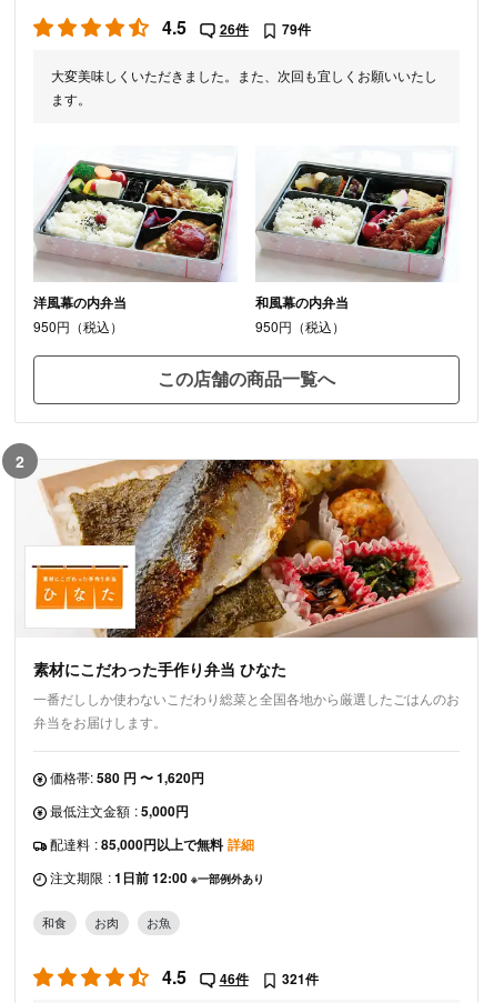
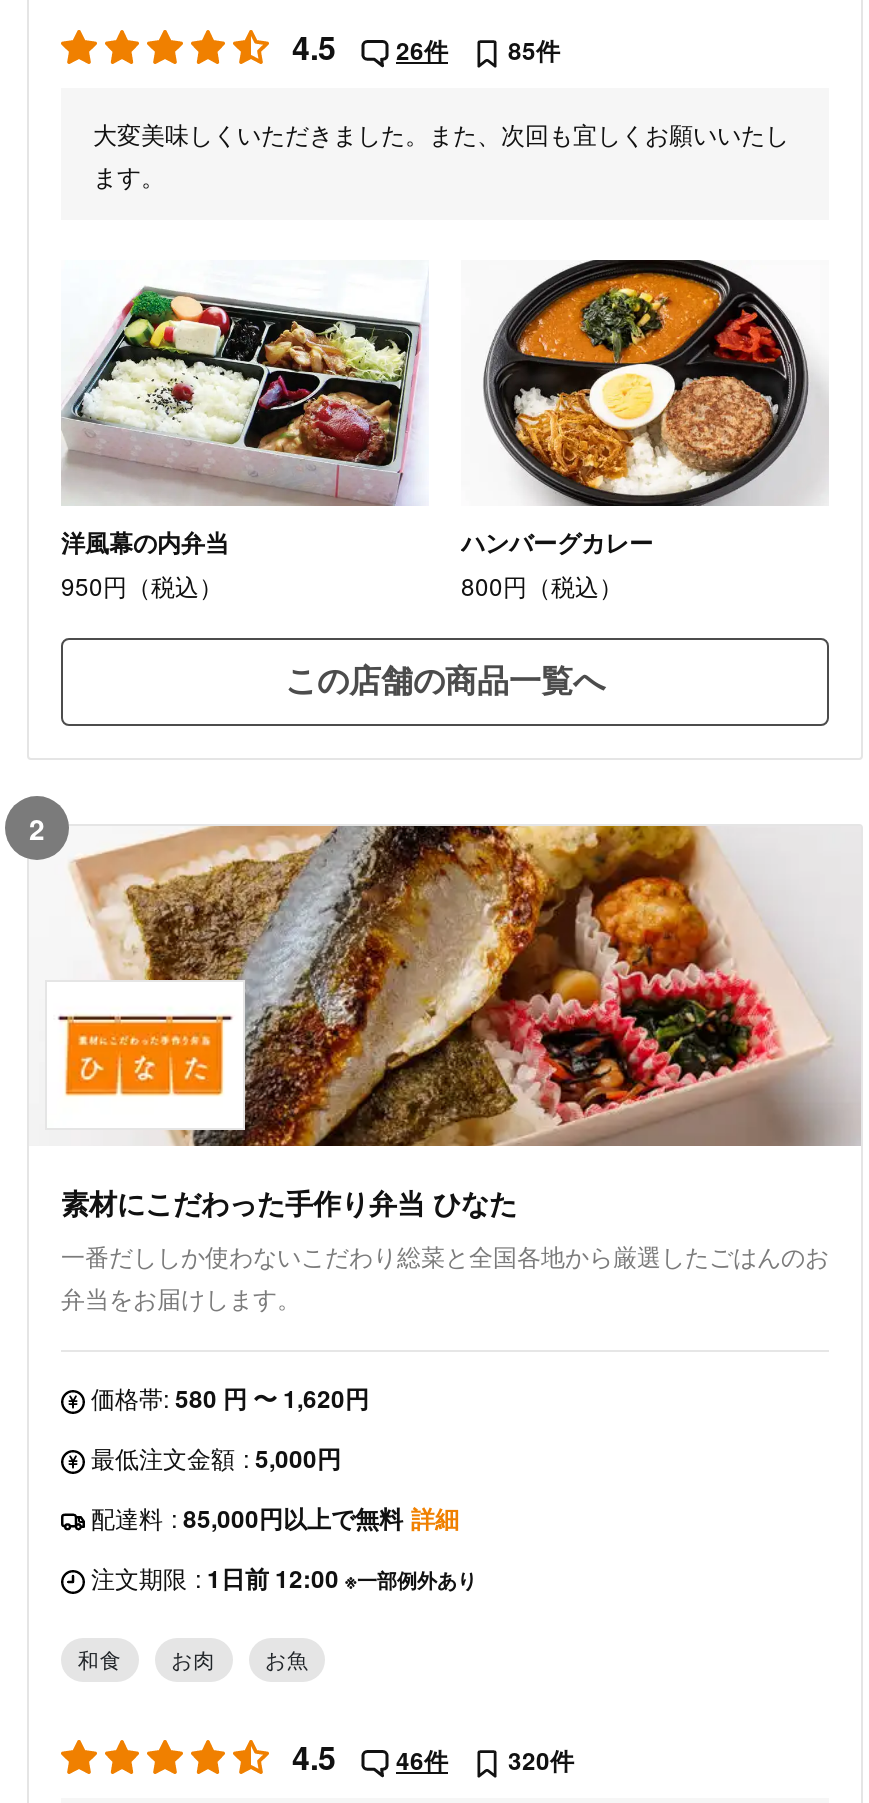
[162,15,310,40] 4.5 26件 79件 -> [292,25,560,71] 4.5 26件 85件
[255,146,457,335] [image] | 和風幕の内弁当 | 950円（税込） -> [461,258,827,602] [image] | ハンバーグカレー | 800円（税込）
[162,964,318,990] 4.5 46件 321件 -> [292,1735,574,1781] 4.5 46件 320件

